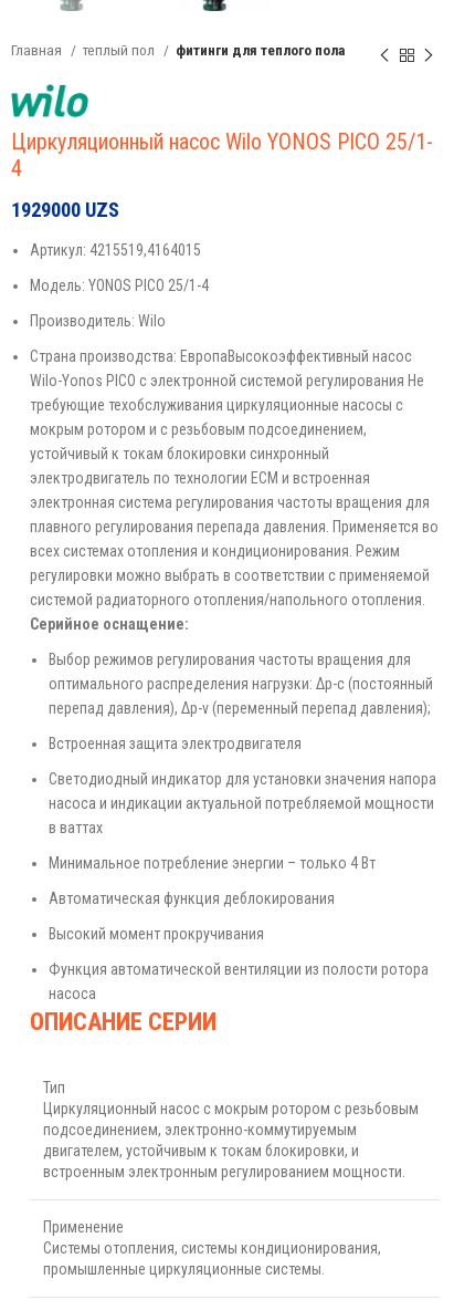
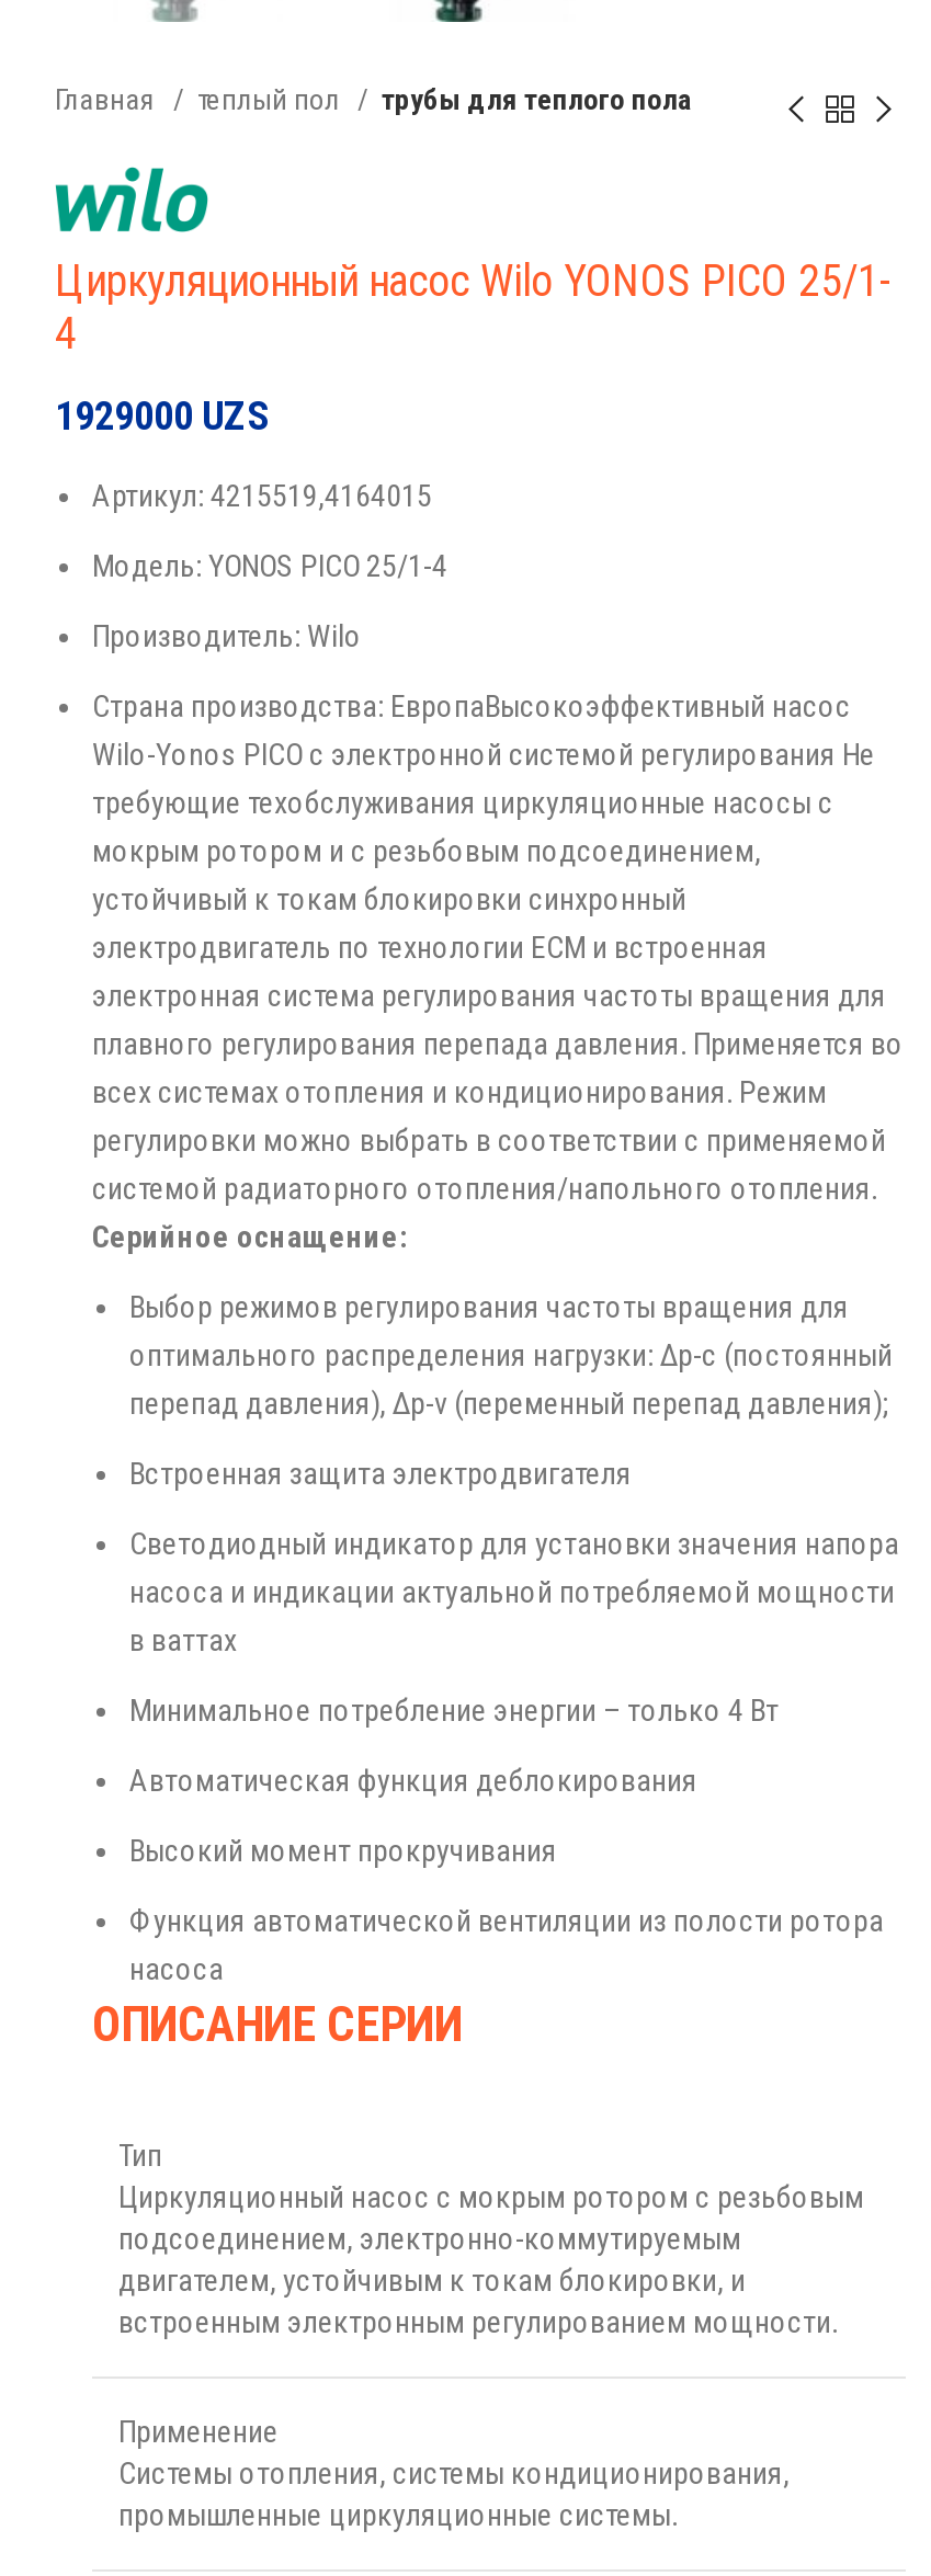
[176,41,345,58] фитинги для теплого пола -> [382,82,691,115] трубы для теплого пола

